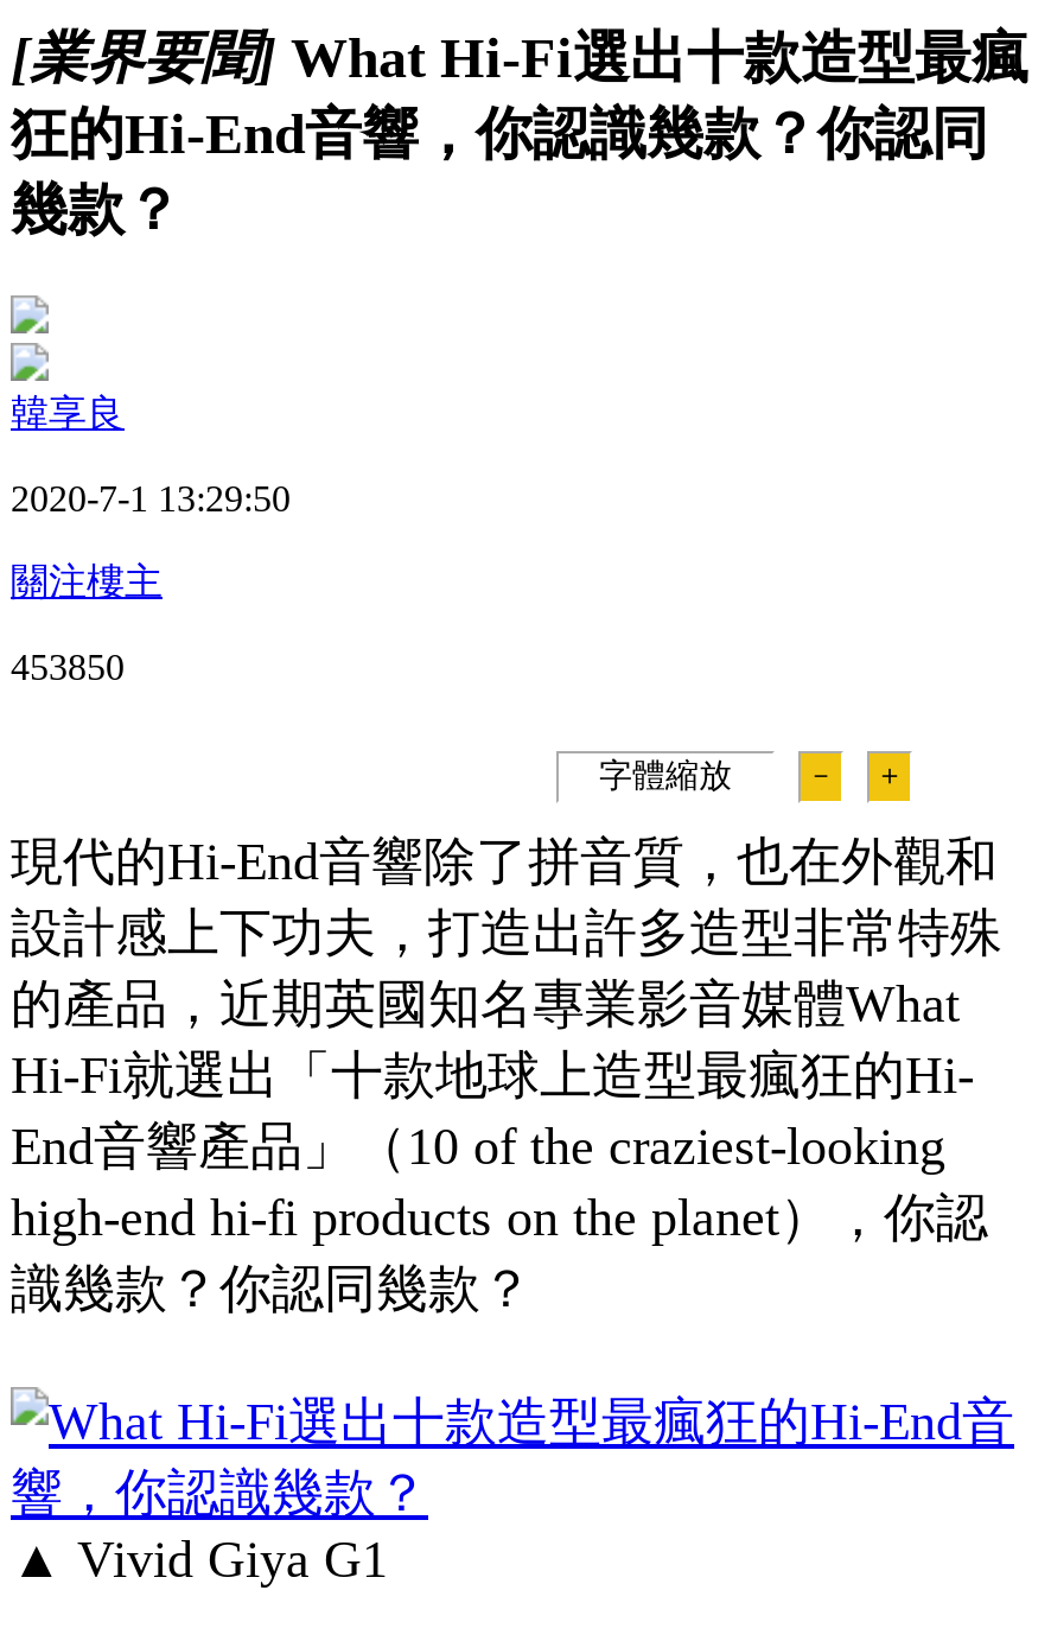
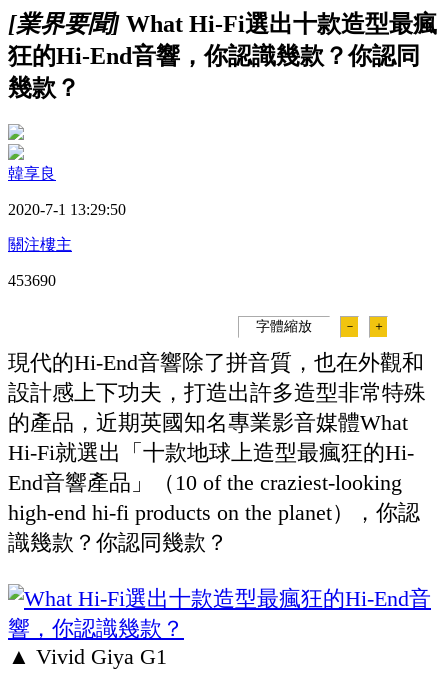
[11,646,125,687] 453850 -> [8,272,56,289] 453690

